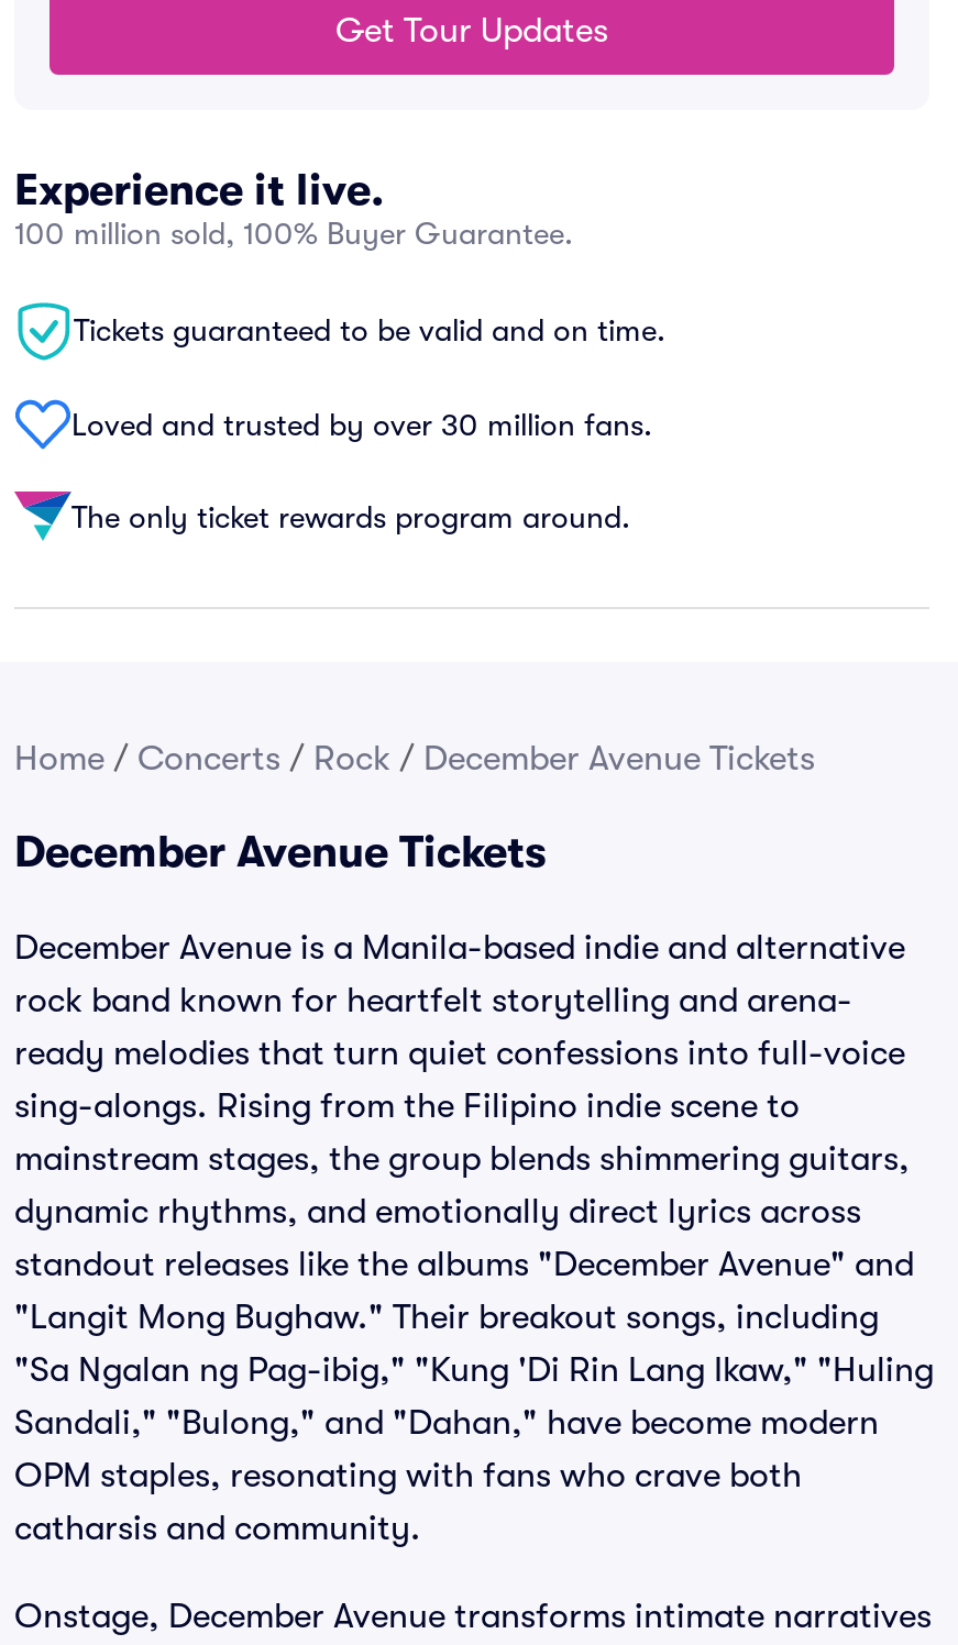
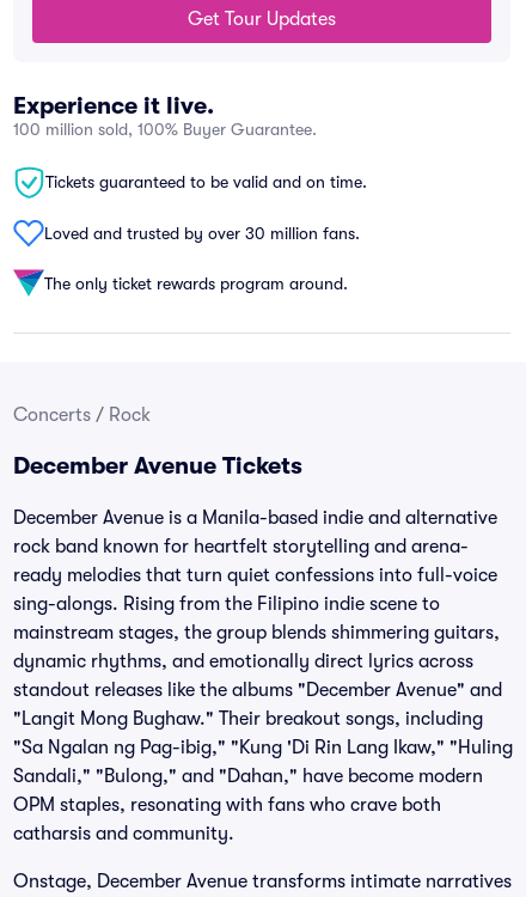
[14,739,815,779] Home / Concerts / Rock / December Avenue Tickets -> [13,404,151,426] Concerts / Rock

